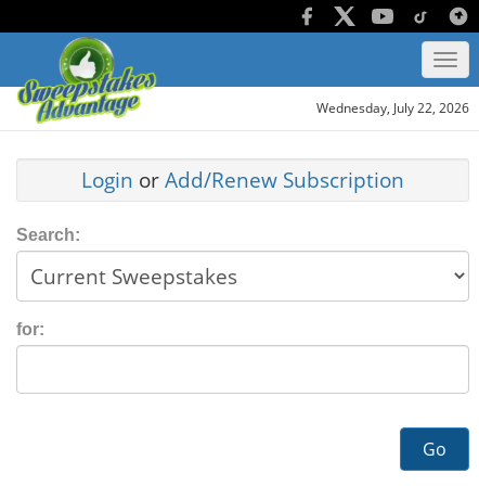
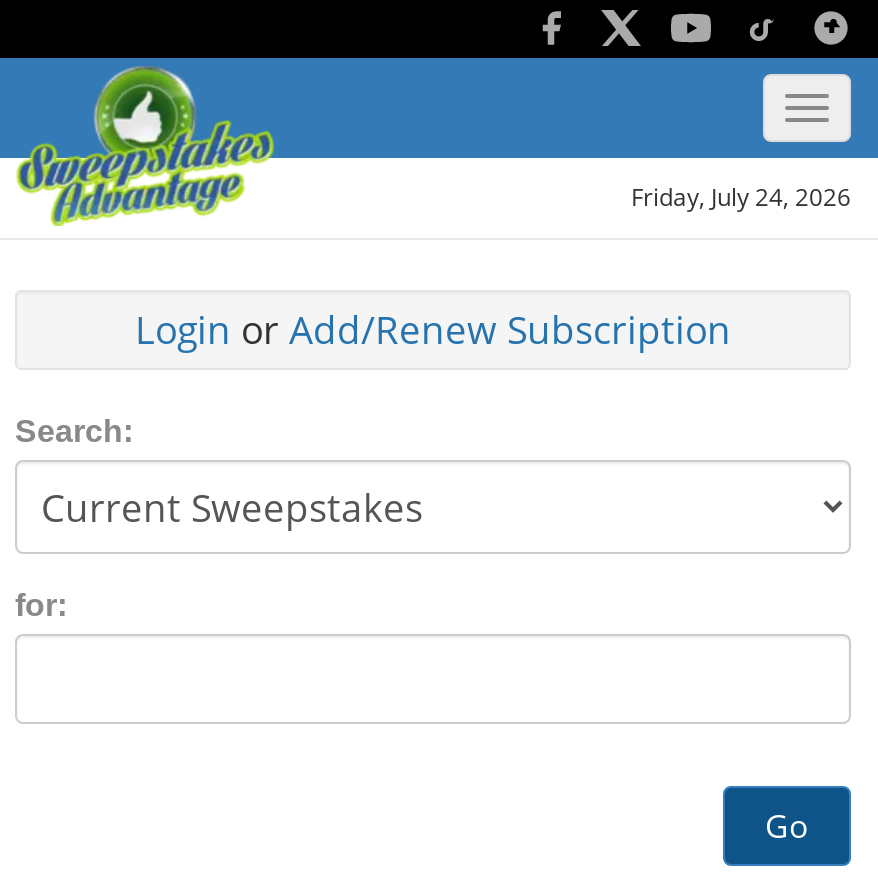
[316,99,469,117] Wednesday, July 22, 2026 -> [631,180,851,214] Friday, July 24, 2026

